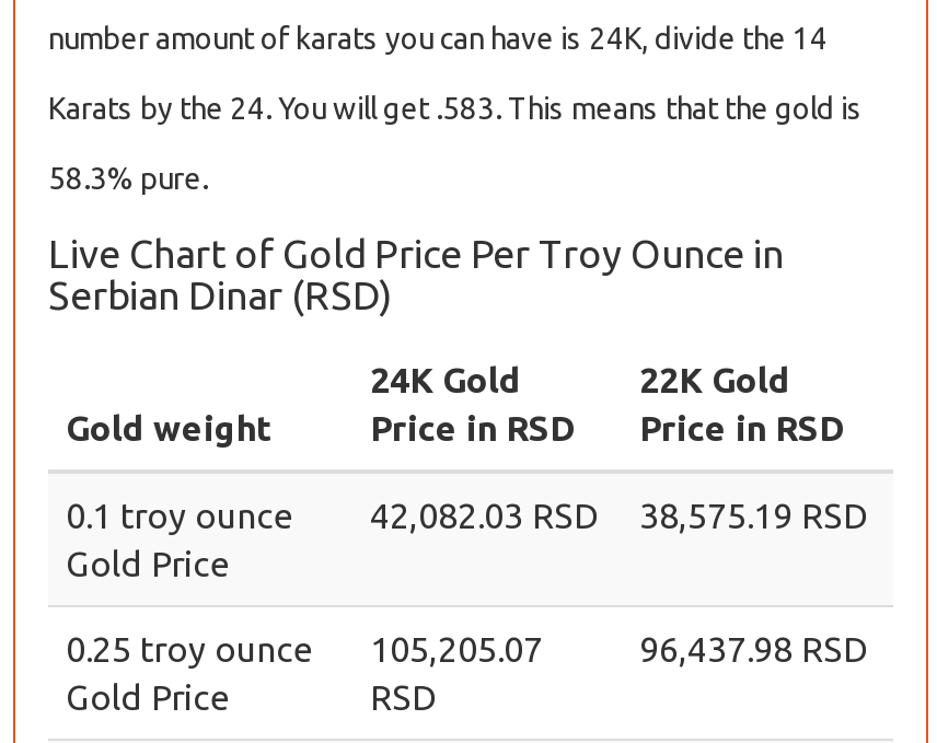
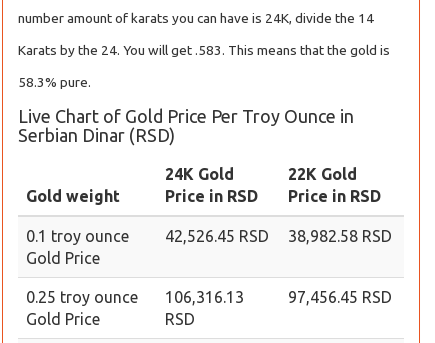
[370,496,598,535] 42,082.03 RSD -> [165,227,269,245] 42,526.45 RSD
[639,496,867,535] 38,575.19 RSD -> [288,227,392,245] 38,982.58 RSD
[66,629,543,669] 0.25 troy ounce 105,205.07 -> [26,288,244,306] 0.25 troy ounce 106,316.13
[639,629,867,669] 96,437.98 RSD -> [288,288,392,306] 97,456.45 RSD

